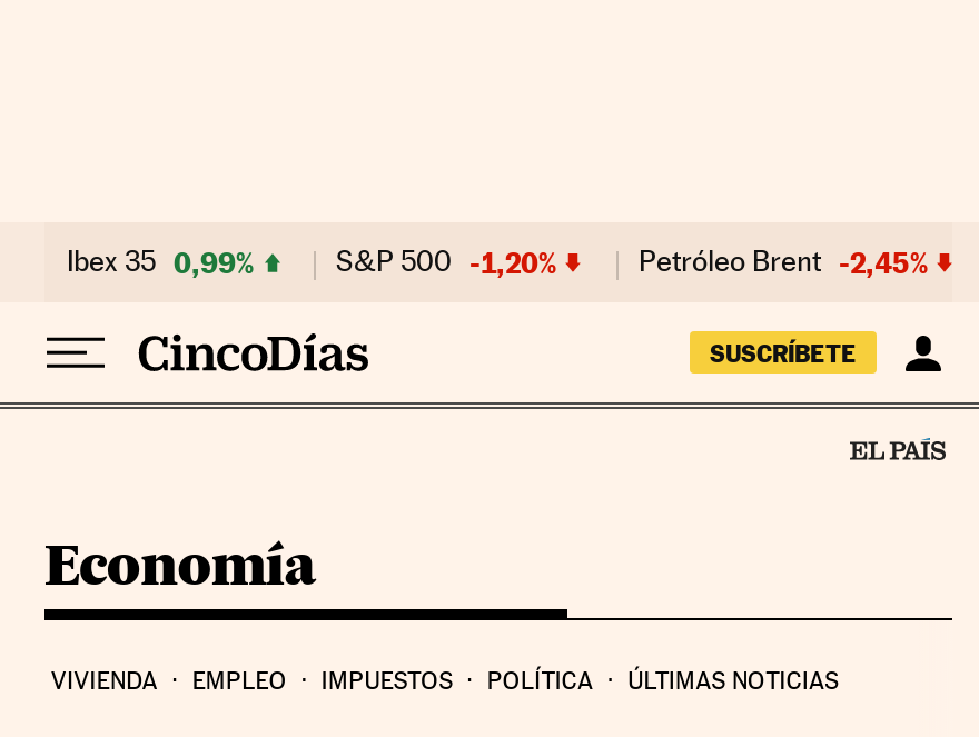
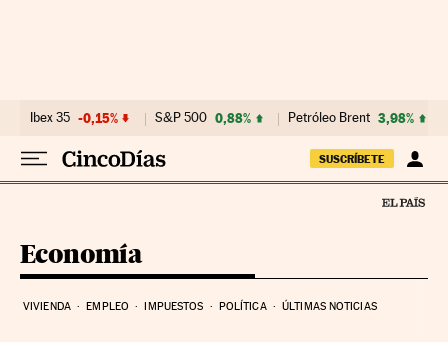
[67,245,254,280] Ibex 35 0,99% -> [30,110,118,126] Ibex 35 -0,15%
[336,245,556,280] S&P 500 -1,20% -> [155,110,251,126] S&P 500 0,88%
[639,245,928,280] Petróleo Brent -2,45% -> [288,110,414,126] Petróleo Brent 3,98%

